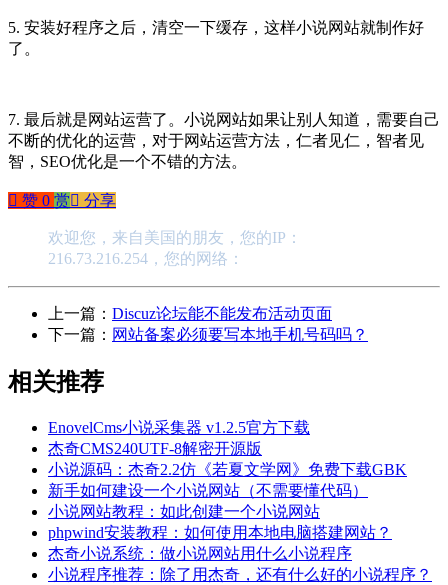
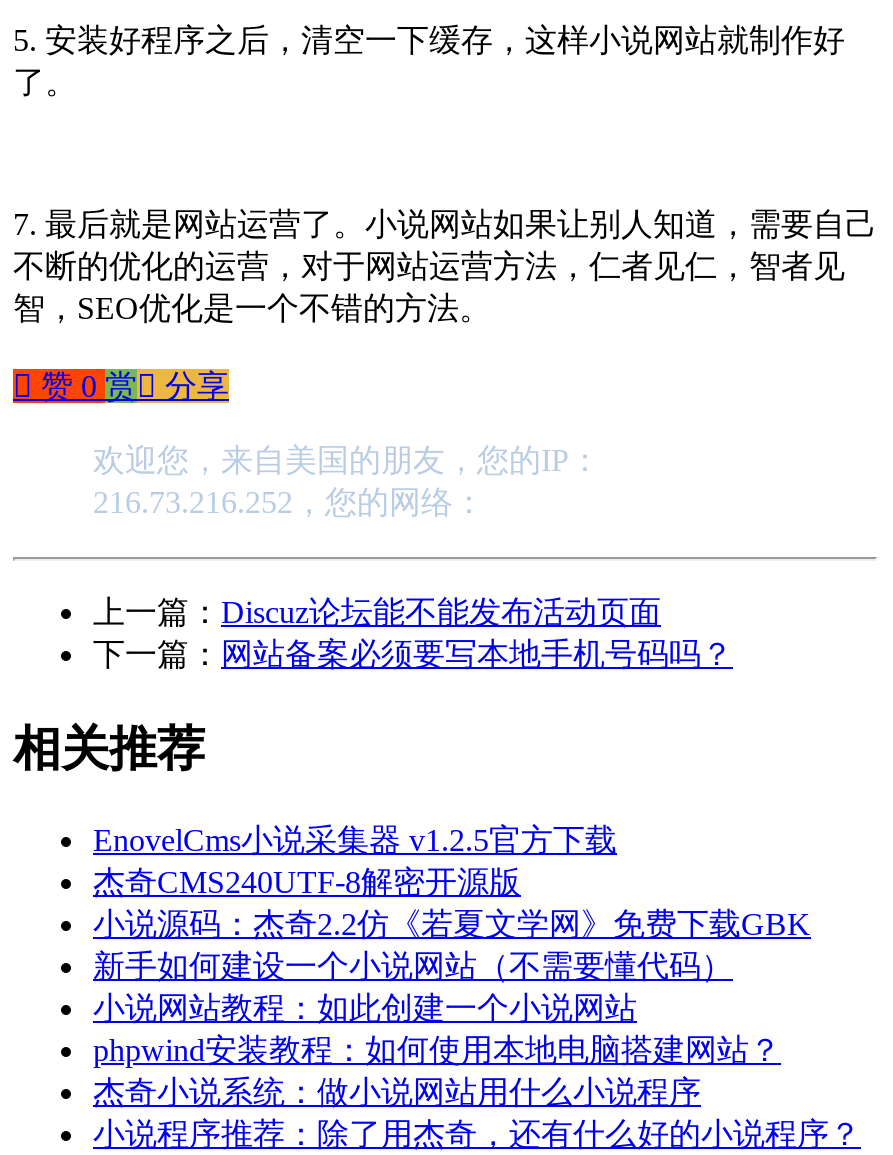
[48,250,244,267] 216.73.216.254，您的网络： -> [93,485,485,519] 216.73.216.252，您的网络：

